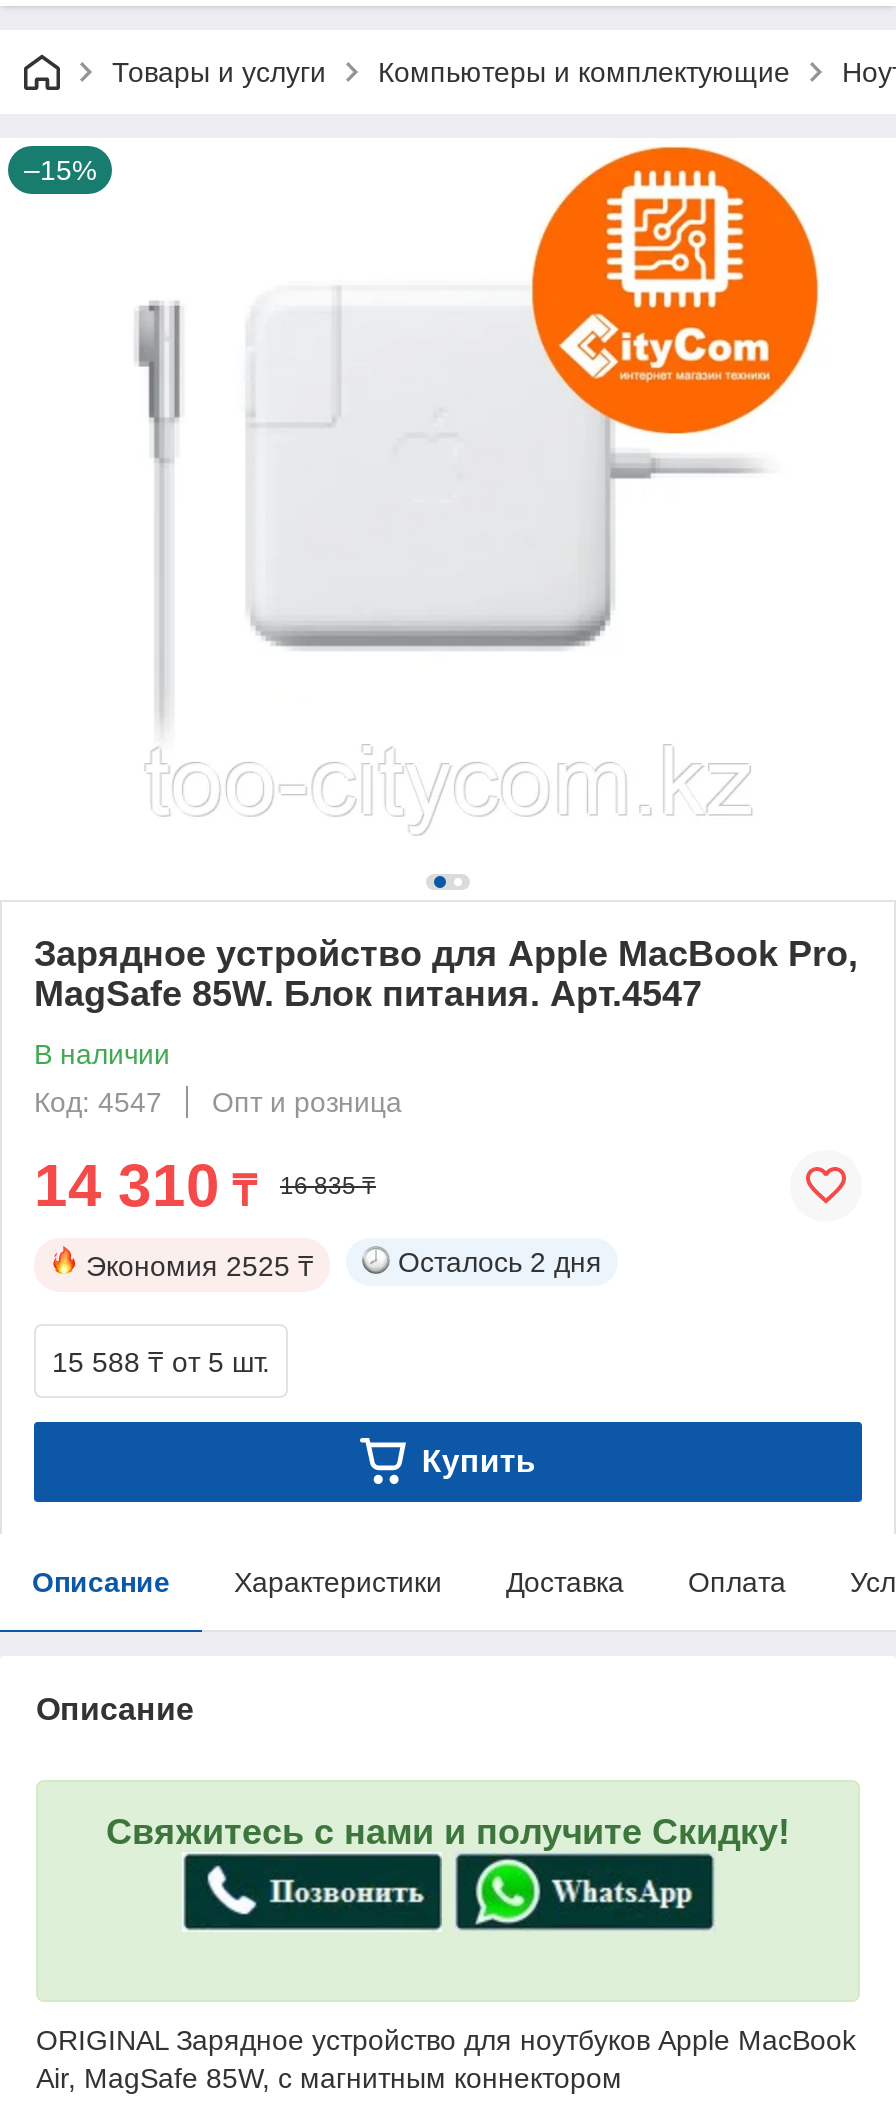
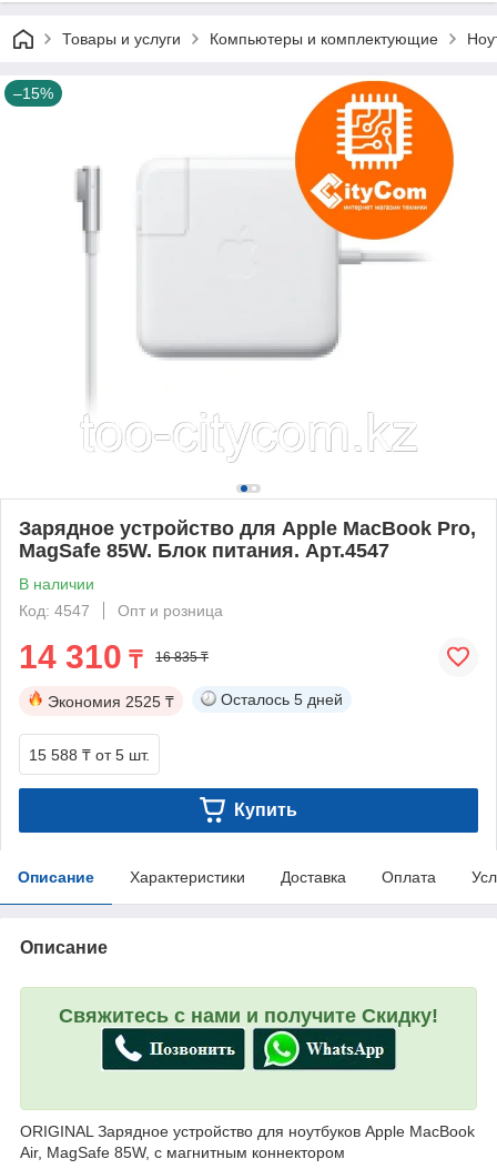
[398,1246,602,1278] Осталось 2 дня -> [221,690,343,708] Осталось 5 дней

